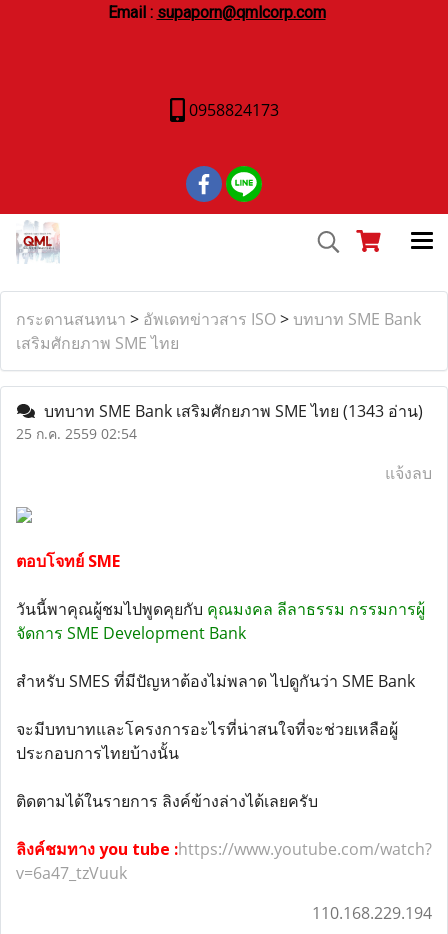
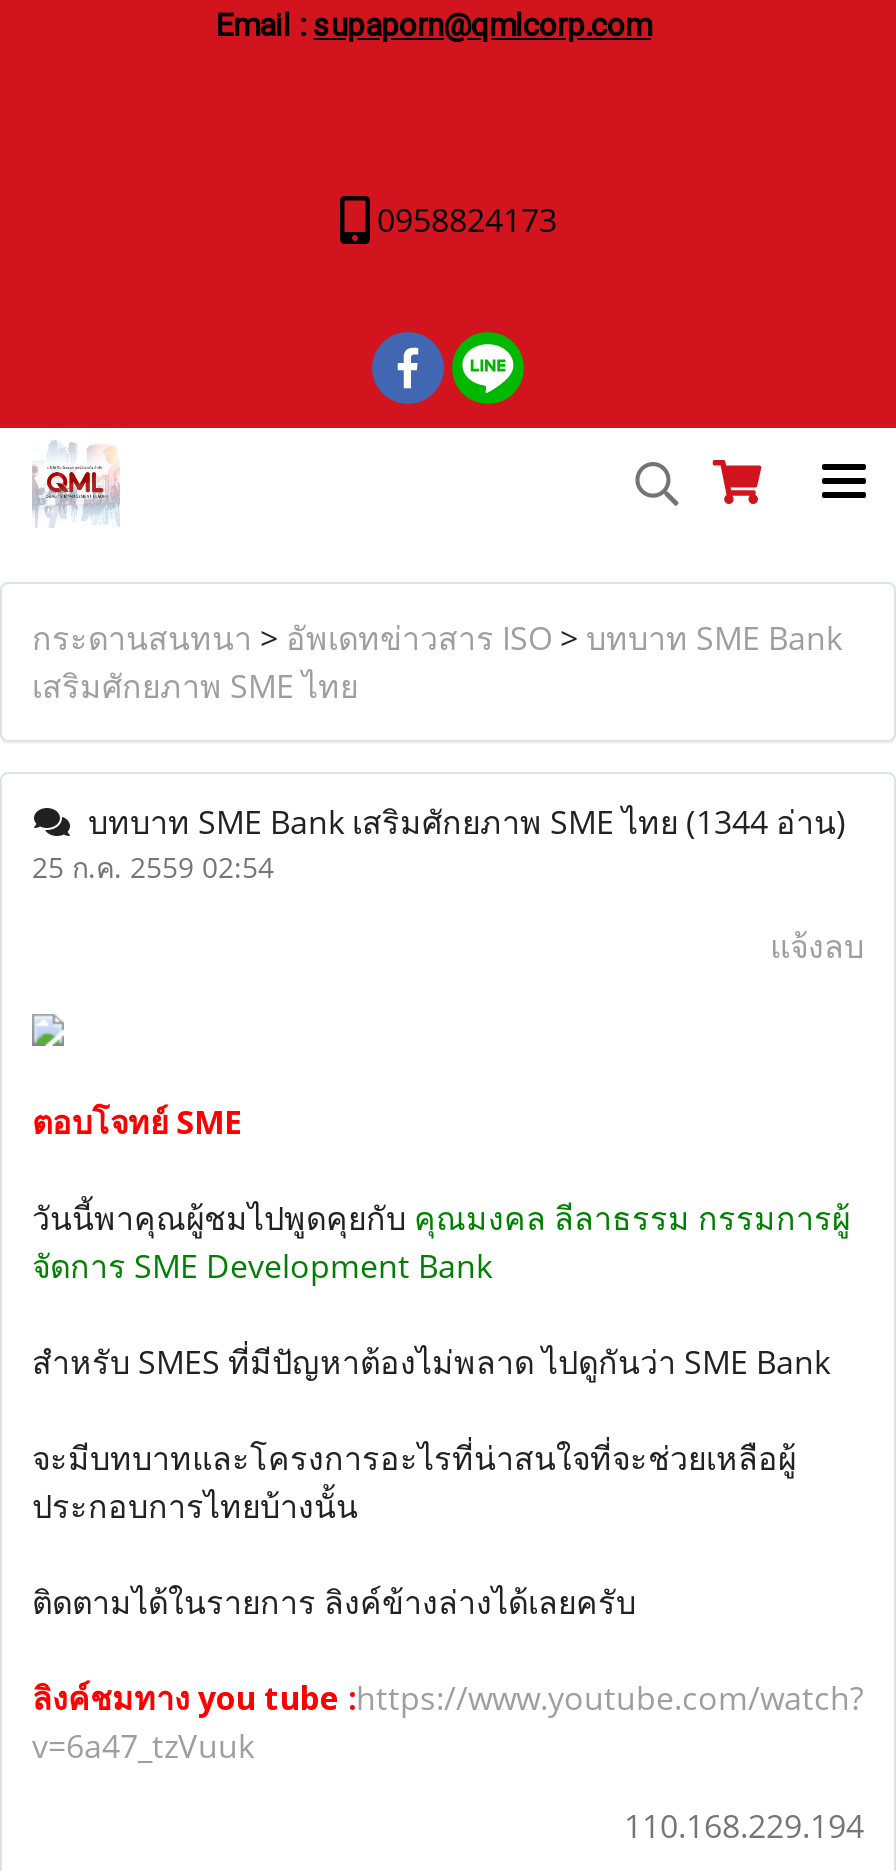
[36,400,423,422] บทบาท SME Bank เสริมศักยภาพ SME ไทย(1343 อ่าน) -> [72,800,846,844] บทบาท SME Bank เสริมศักยภาพ SME ไทย(1344 อ่าน)

